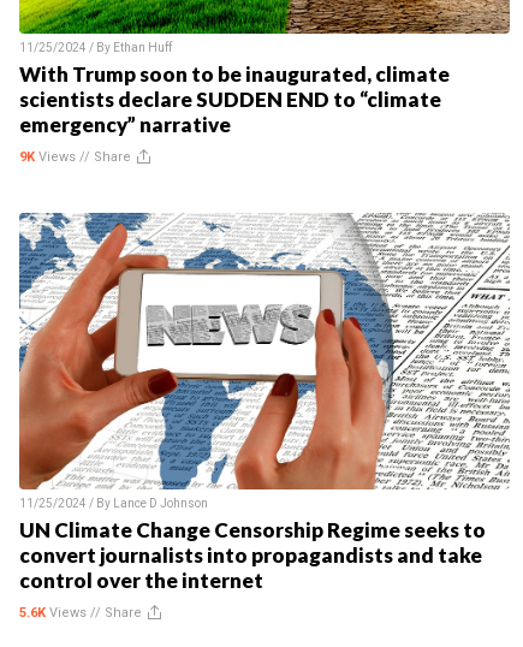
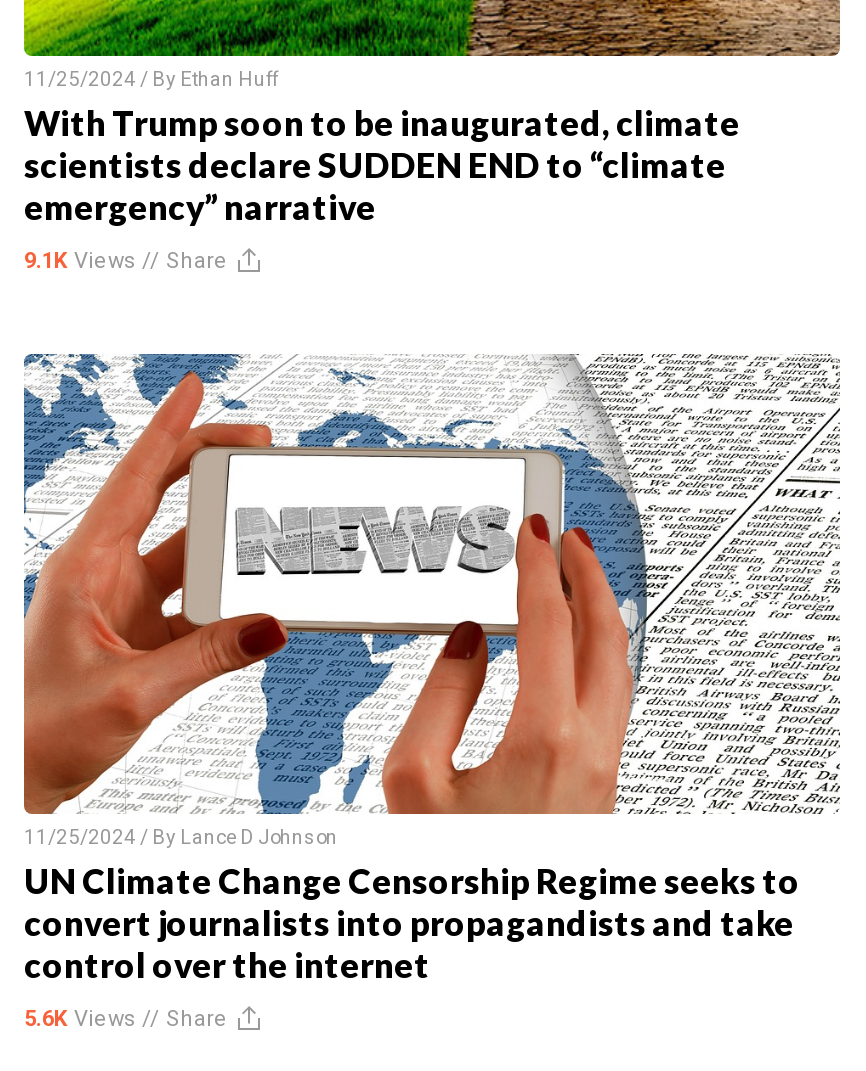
[19,149,131,165] 9K Views // Share -> [24,248,228,274] 9.1K Views // Share

